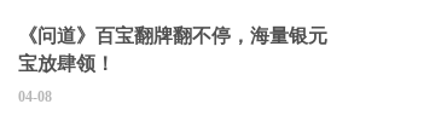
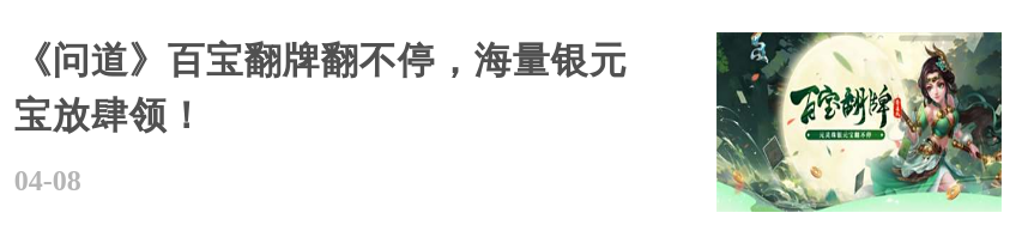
none -> [714,30,1004,214] [image]

